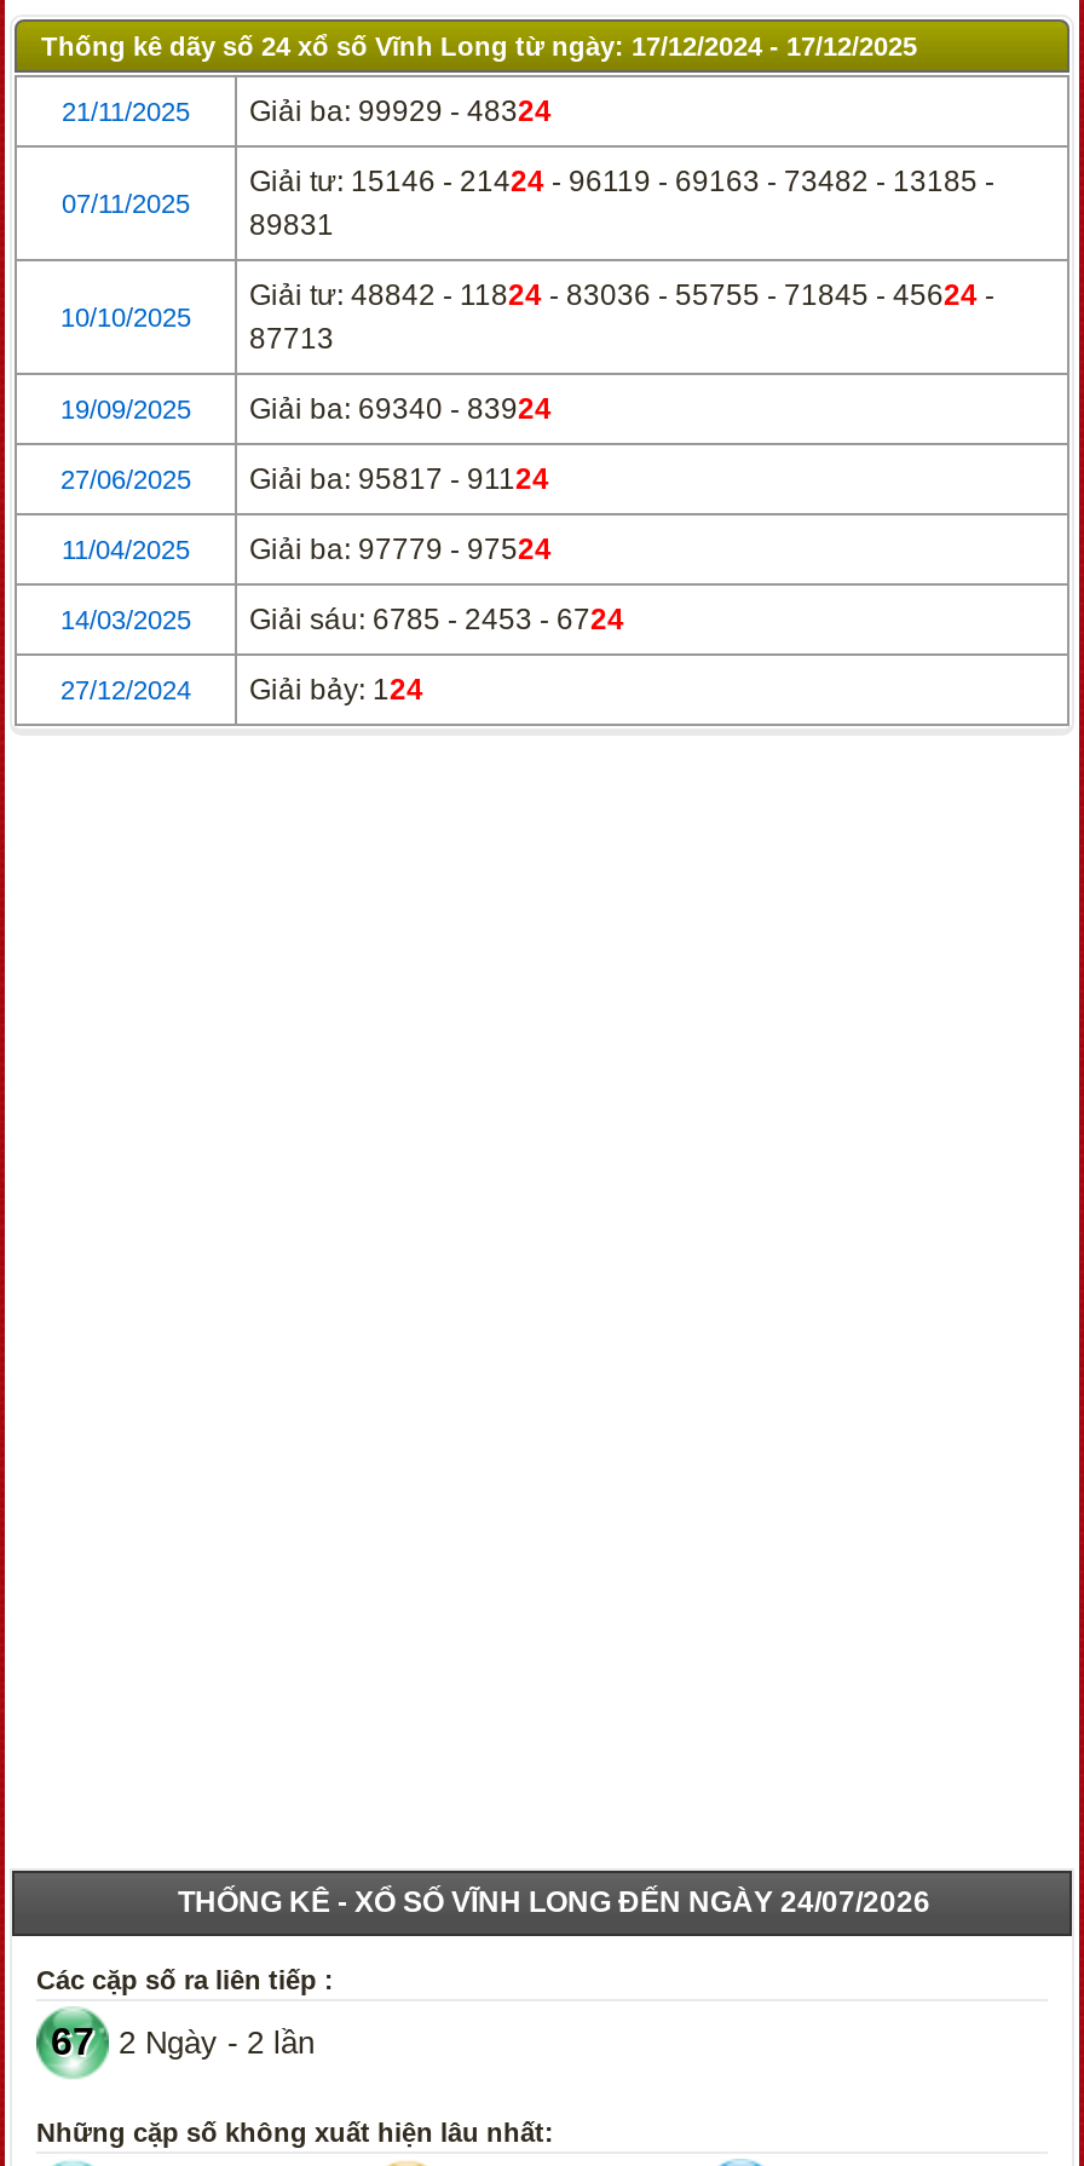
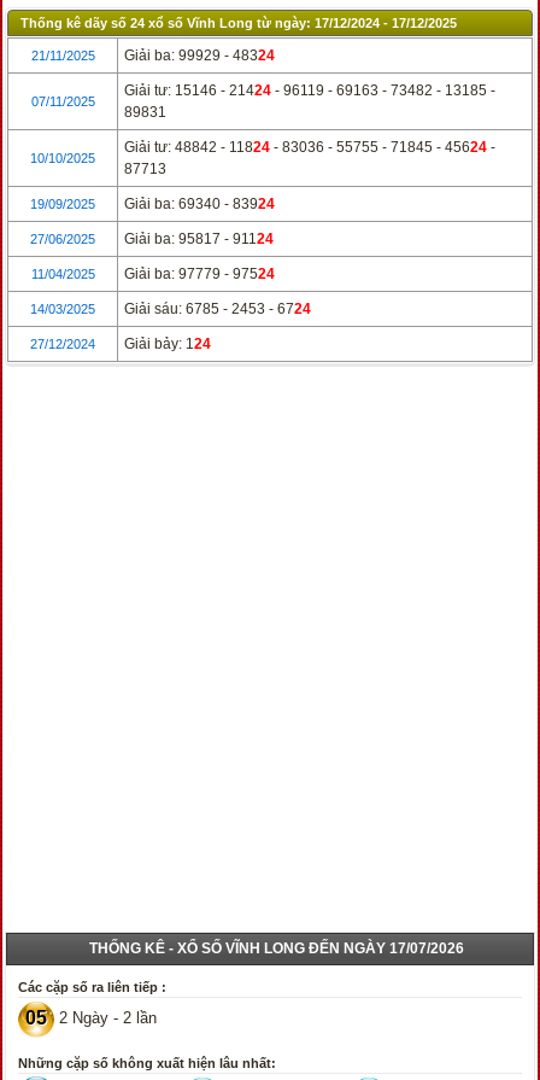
[178,1885,930,1919] THỐNG KÊ - XỔ SỐ VĨNH LONG ĐẾN NGÀY 24/07/2026 -> [89,940,463,957] THỐNG KÊ - XỔ SỐ VĨNH LONG ĐẾN NGÀY 17/07/2026
[51,2021,315,2062] 67 2 Ngày - 2 lần -> [25,1008,157,1028] 05 2 Ngày - 2 lần

